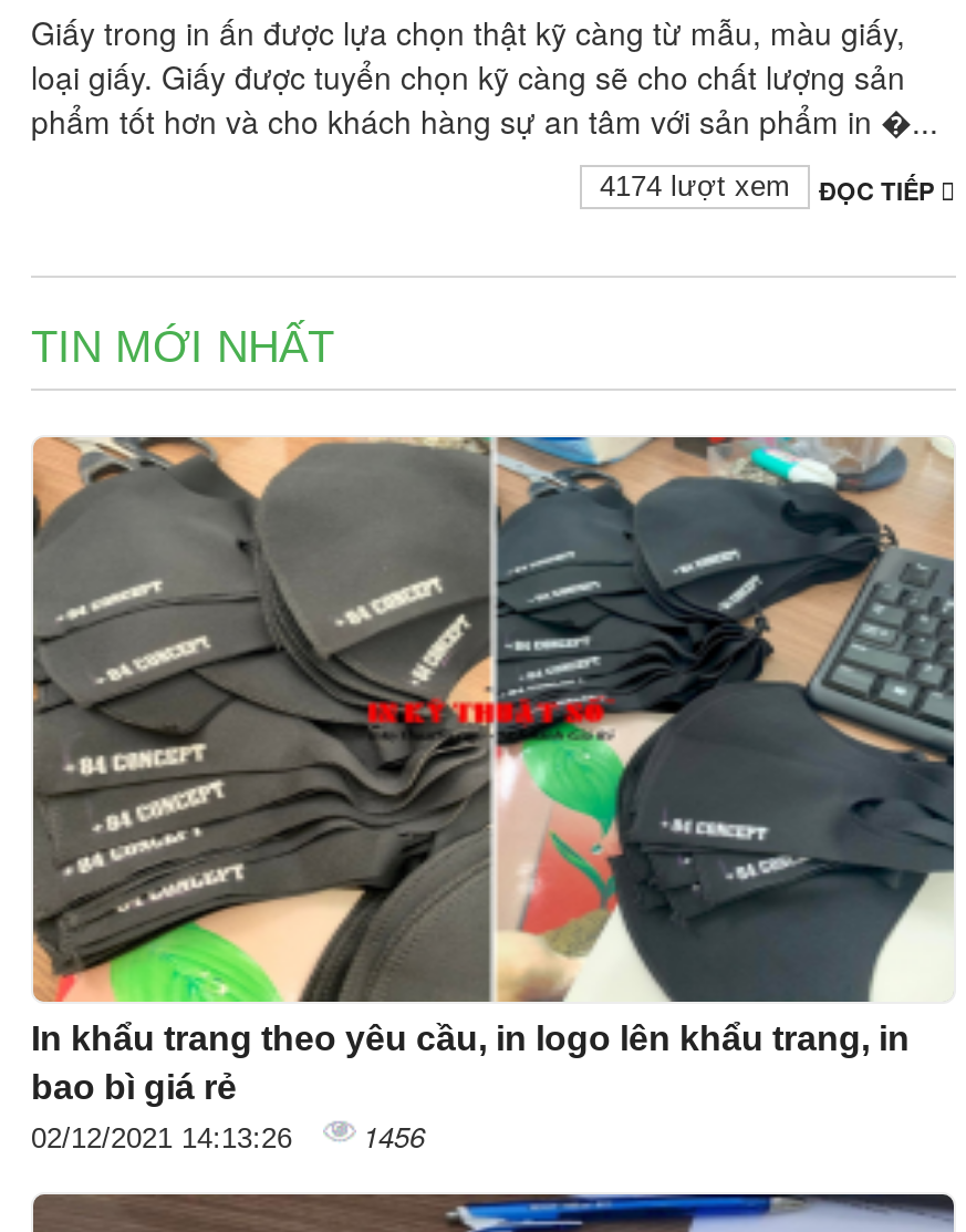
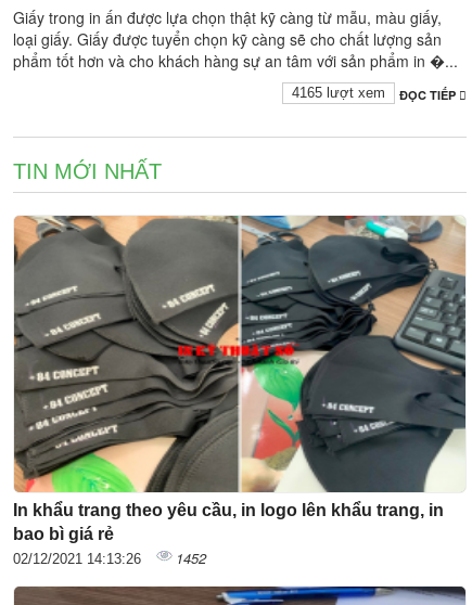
[600,170,941,207] 4174 lượt xem ĐỌC TIẾP -> [292,85,459,103] 4165 lượt xem ĐỌC TIẾP
[363,1115,425,1157] 1456 -> [176,548,206,568] 1452

